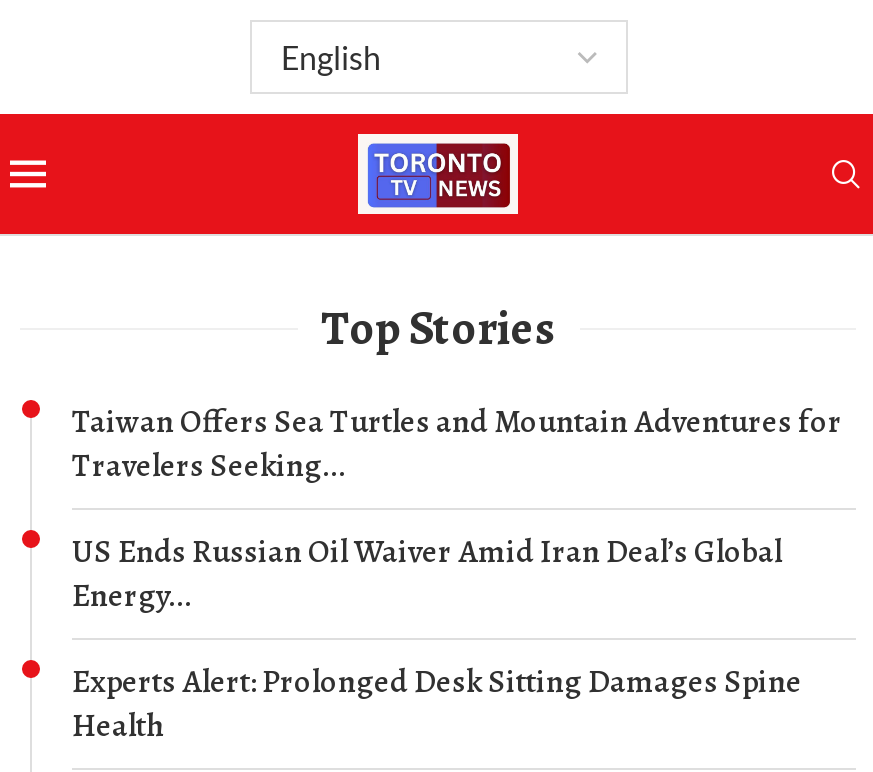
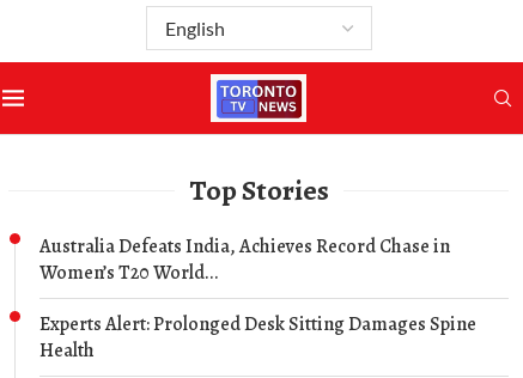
[72,400,842,618] Taiwan Offers Sea Turtles and Mountain Adventures for | Travelers Seeking... | US Ends Russian Oil Waiver Amid Iran Deal’s Global | Energy... -> [39,233,450,286] Australia Defeats India, Achieves Record Chase in | Women’s T20 World...

